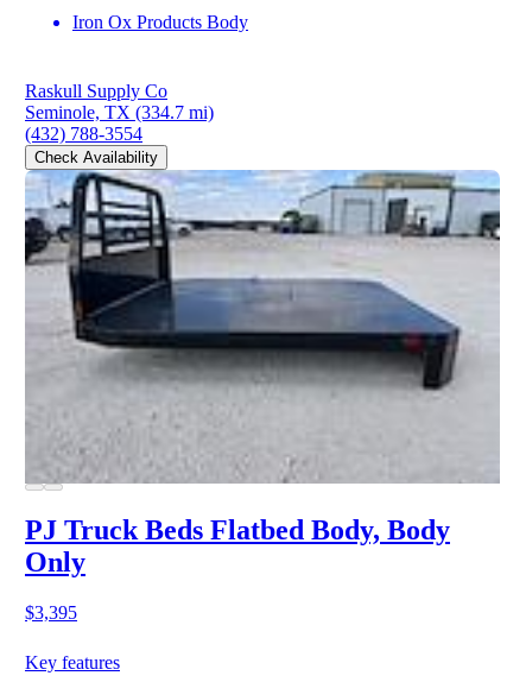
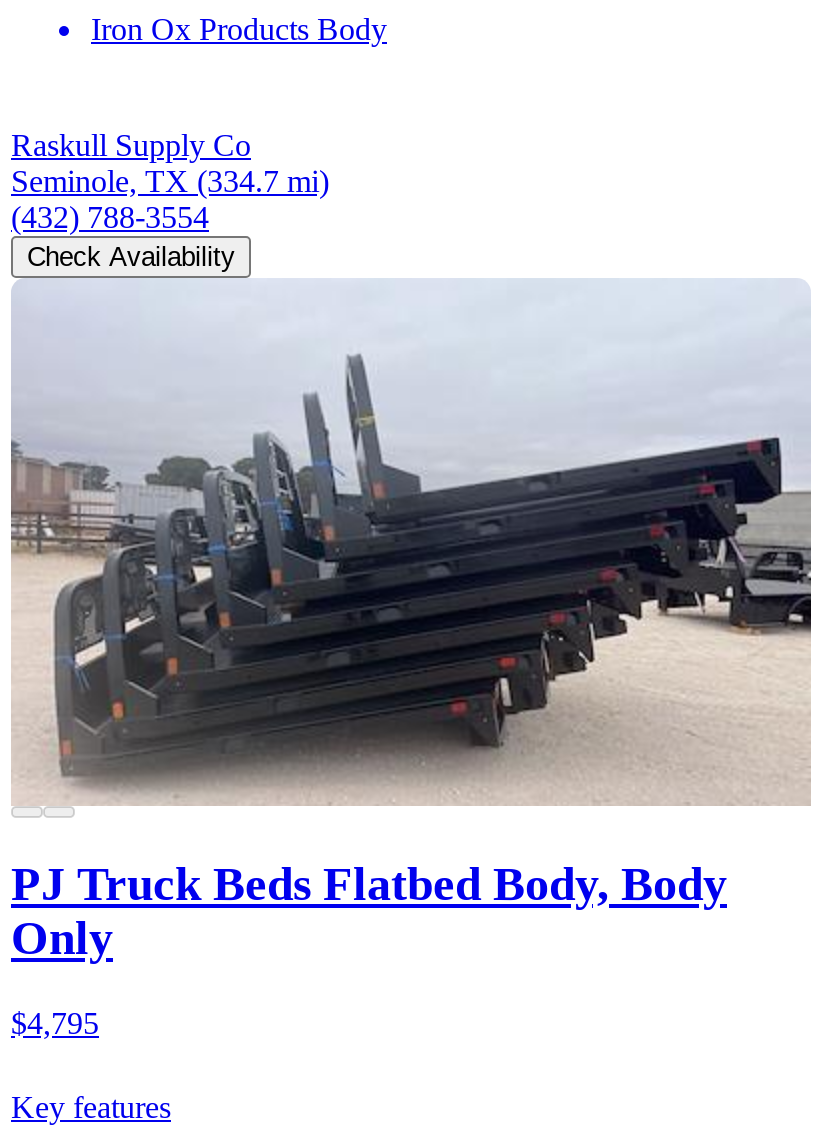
[24,170,501,484] [image] -> [11,279,813,805] [image]
[25,602,77,622] $3,395 -> [11,1006,99,1040] $4,795

